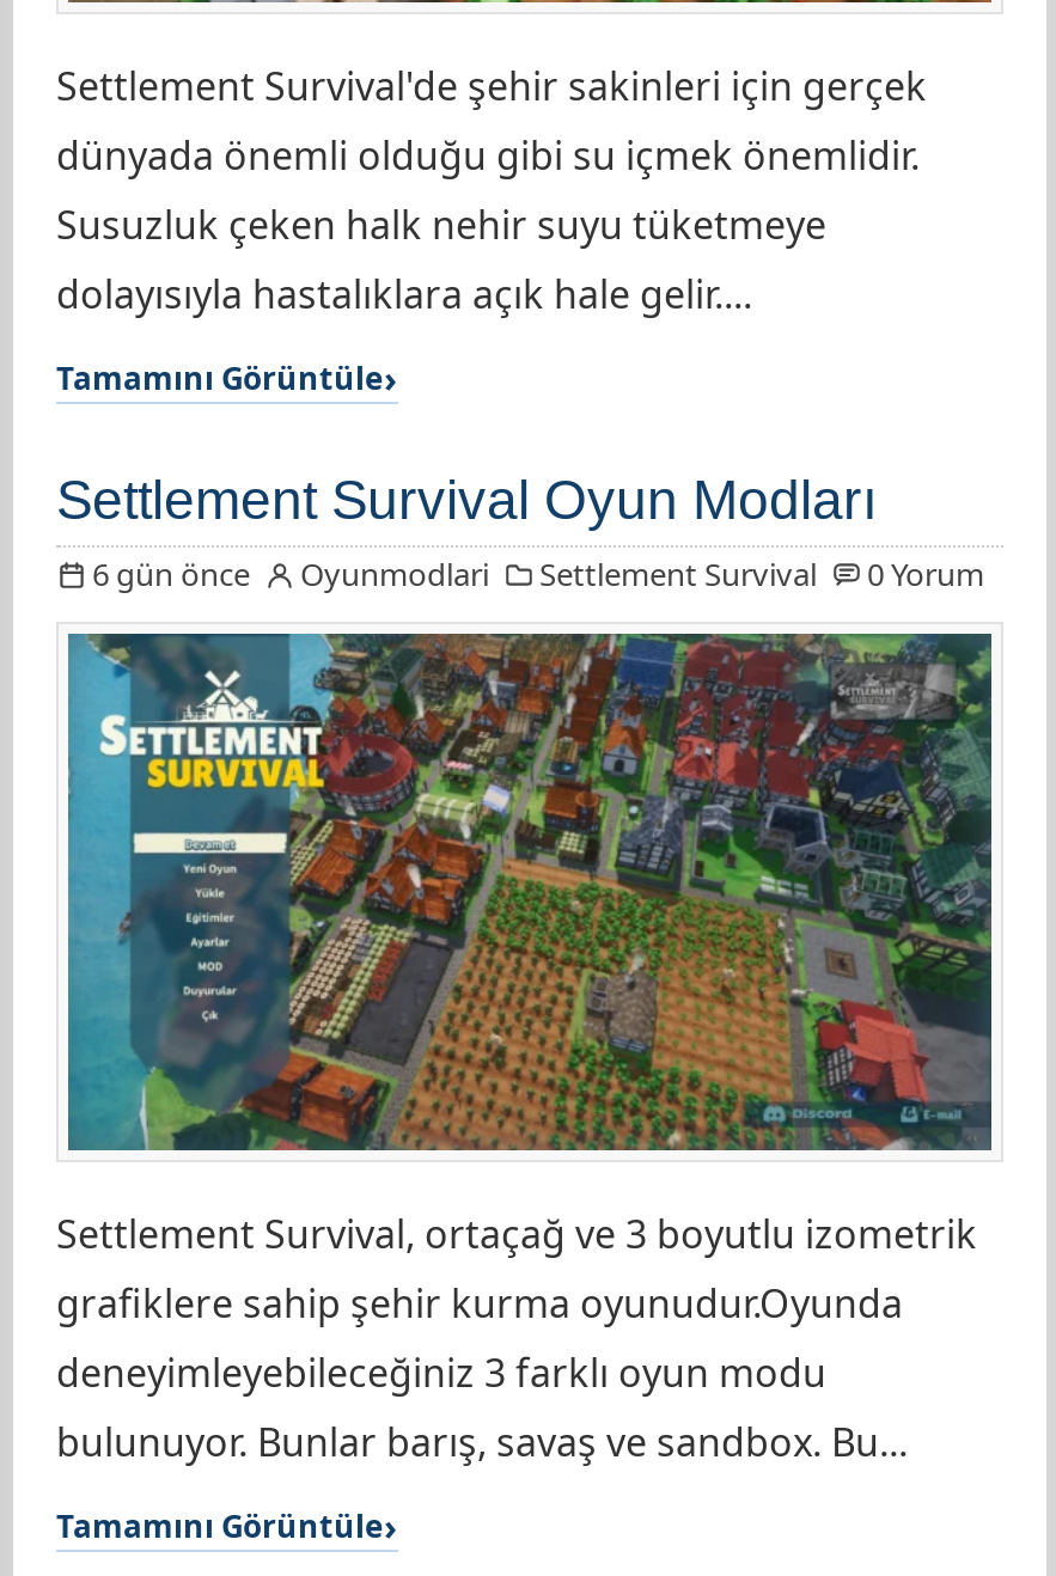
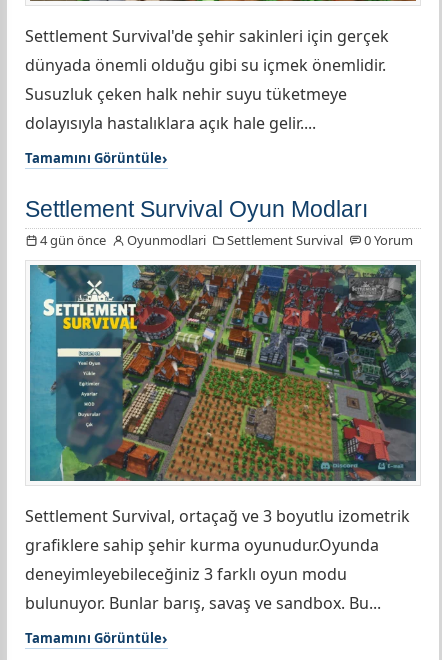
[92,551,984,594] 6 gün önce Oyunmodlari Settlement Survival 0 Yorum -> [40,230,413,248] 4 gün önce Oyunmodlari Settlement Survival 0 Yorum

